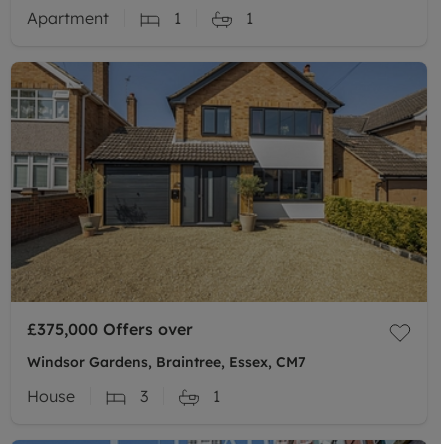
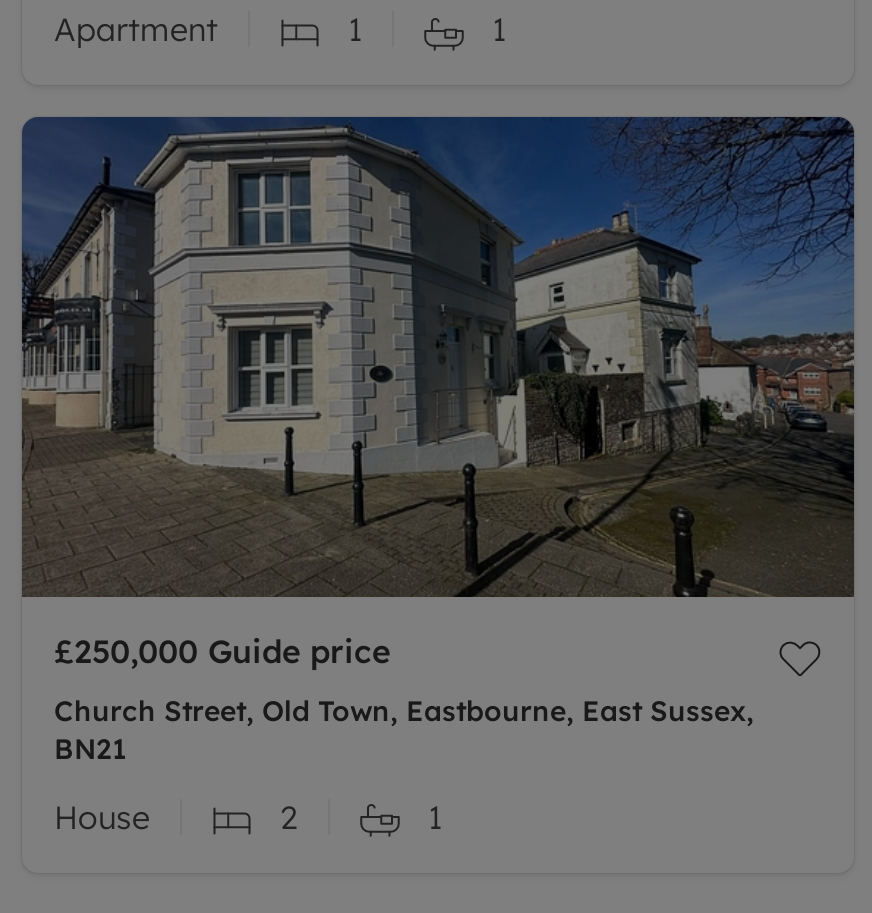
[10,61,428,339] [image] | £375,000 Offers over -> [20,115,856,671] [image] | £250,000 Guide price
[27,353,306,371] Windsor Gardens, Braintree, Essex, CM7 -> [54,693,754,767] Church Street, Old Town, Eastbourne, East Sussex, | BN21
[140,386,148,406] 3 -> [280,797,298,837] 2

